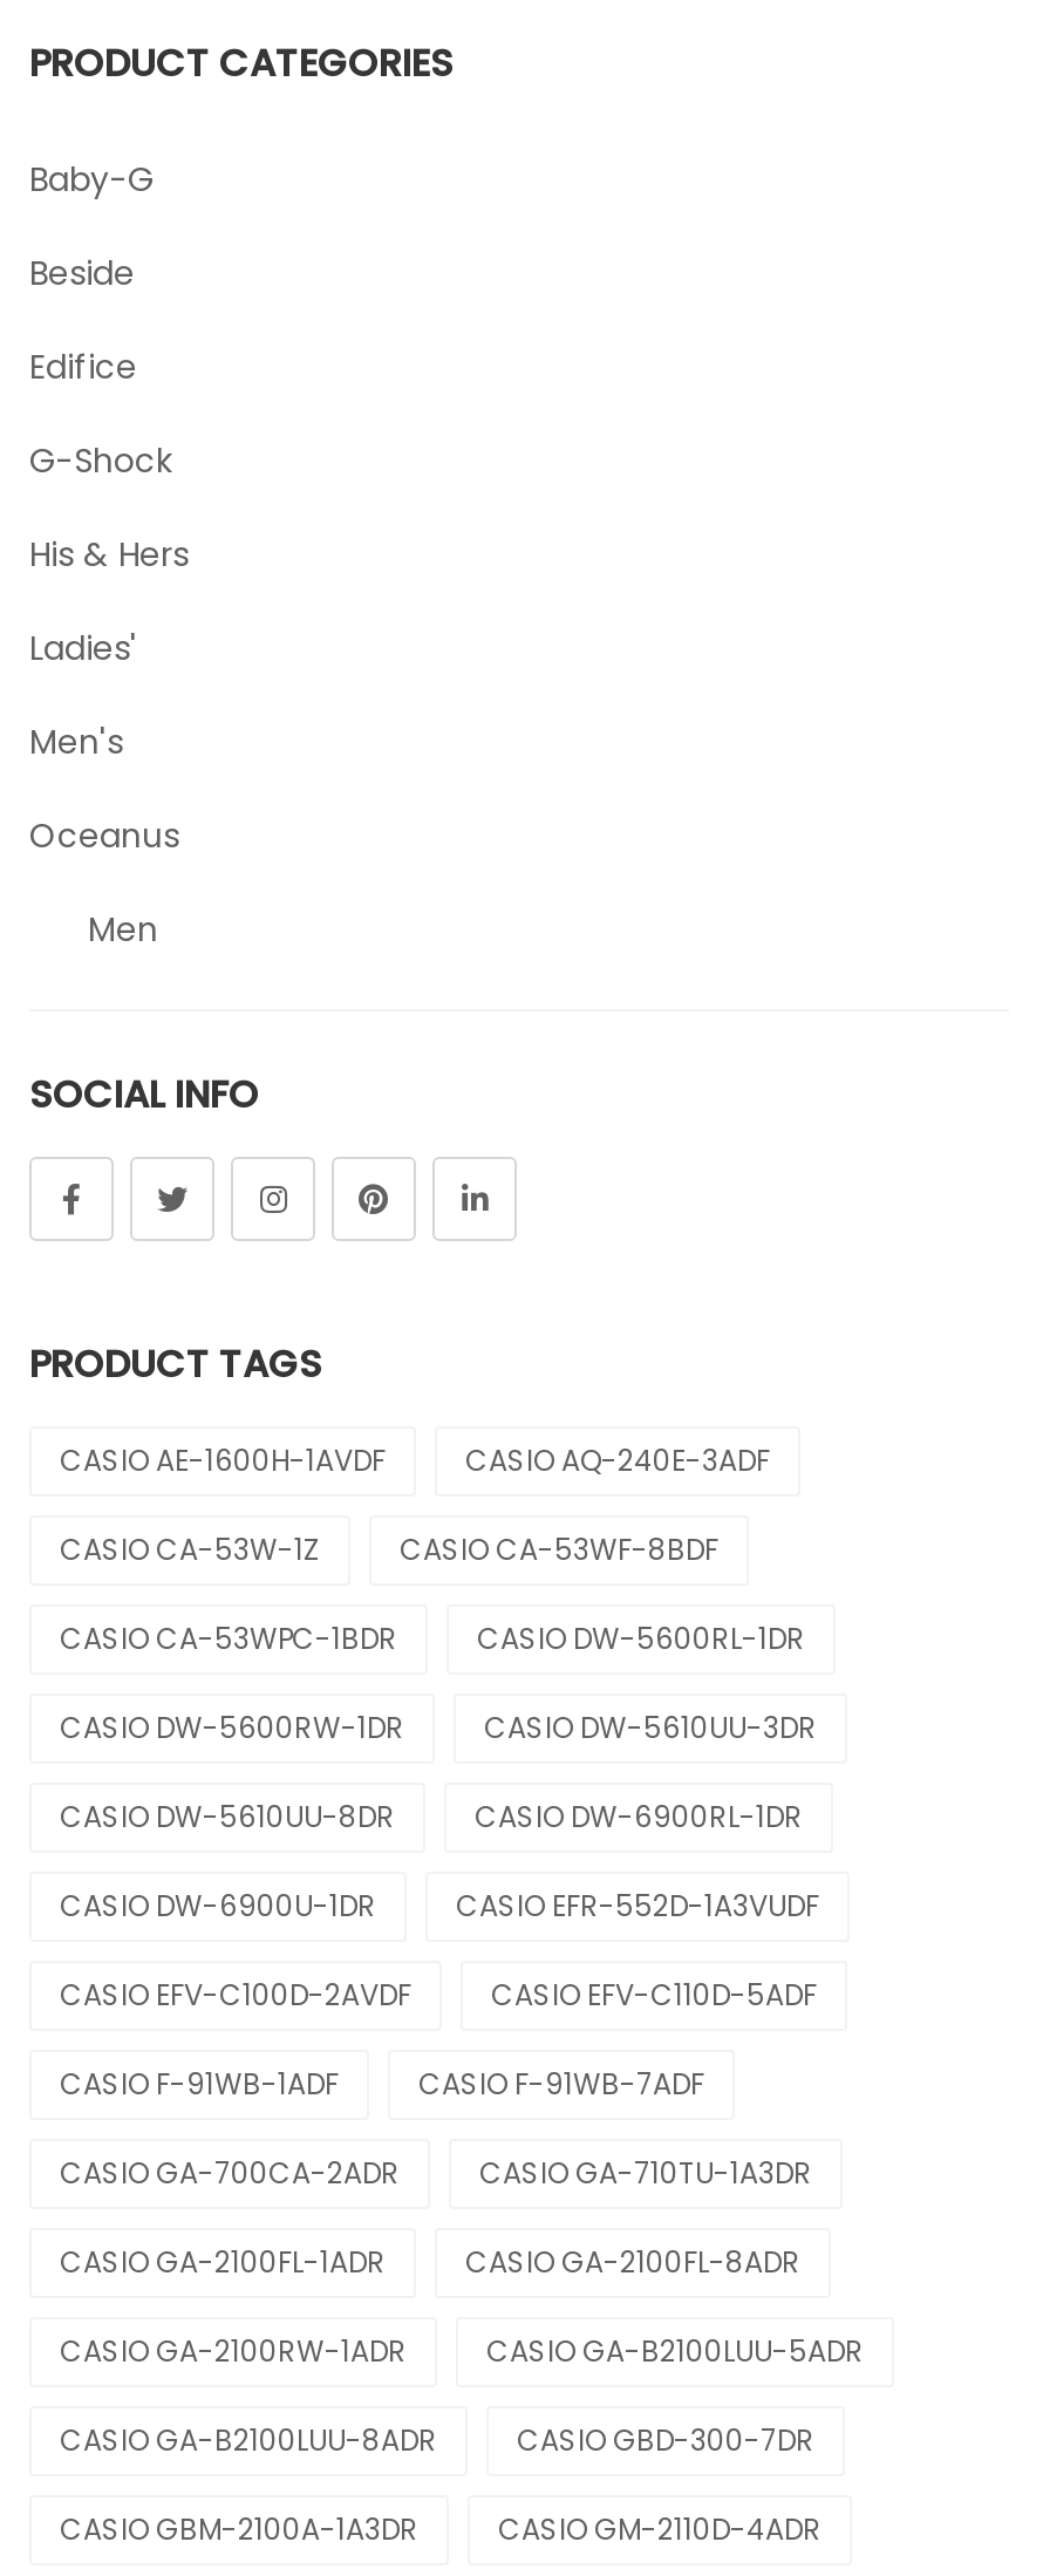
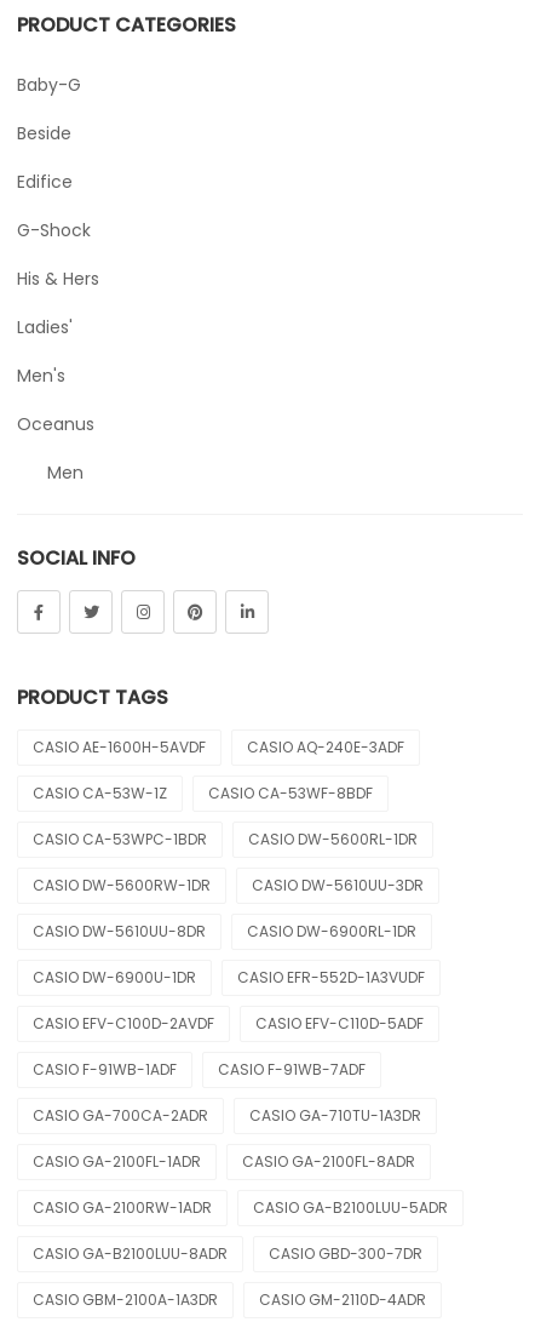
[60,1439,386,1479] CASIO AE-1600H-1AVDF -> [33,736,206,757] CASIO AE-1600H-5AVDF

